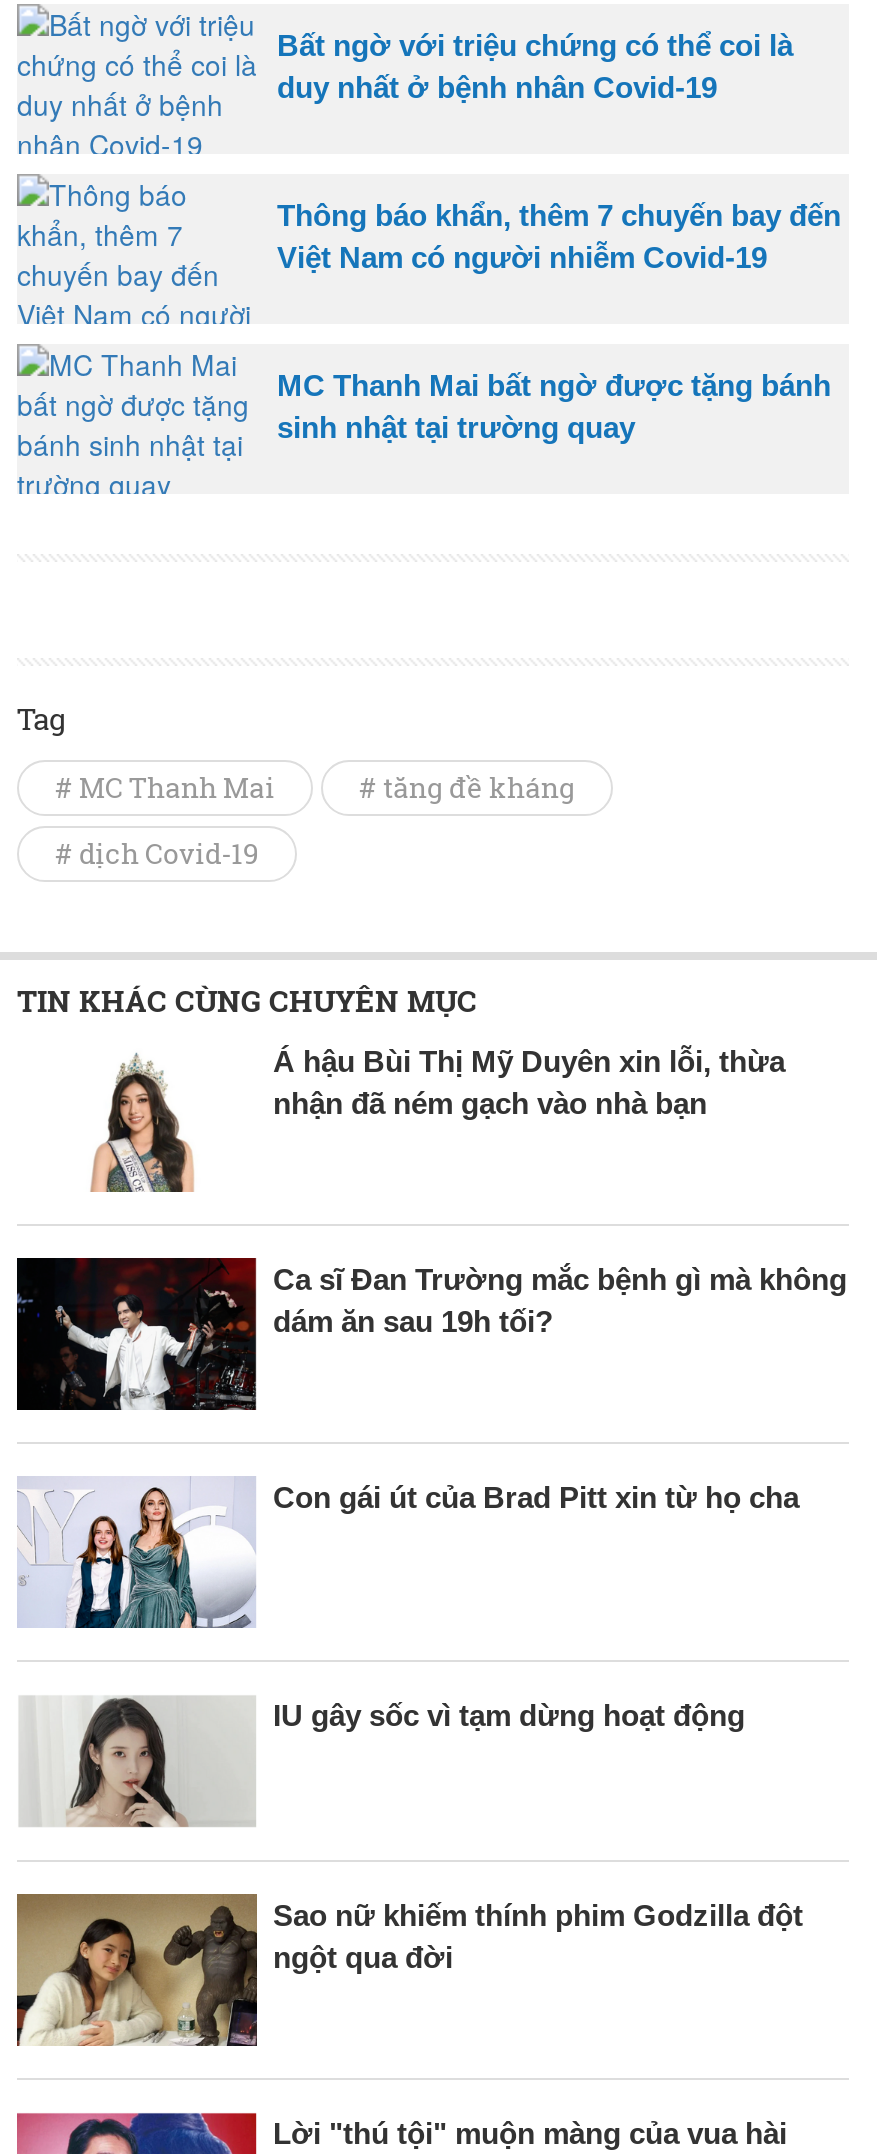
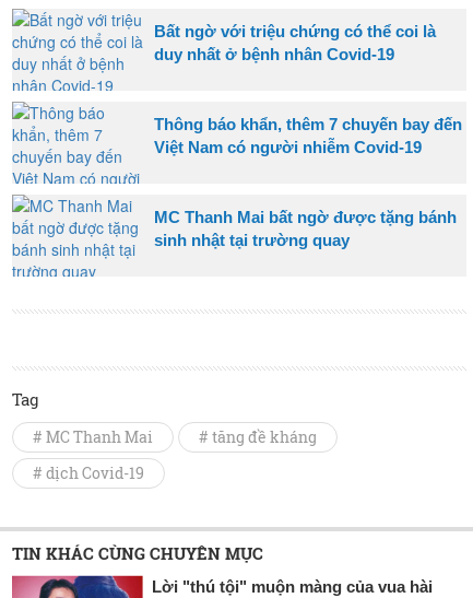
[17,1044,785,1224] [image] | Á hậu Bùi Thị Mỹ Duyên xin lỗi, thừa | nhận đã ném gạch vào nhà bạn -> none
[15,1248,847,1448] [image] | Ca sĩ Đan Trường mắc bệnh gì mà không | dám ăn sau 19h tối? -> none
[19,1462,799,1630] [image] | Con gái út của Brad Pitt xin từ họ cha -> none
[19,1696,745,1830] [image] | IU gây sốc vì tạm dừng hoạt động -> none
[15,1892,803,2048] [image] | Sao nữ khiếm thính phim Godzilla đột | ngột qua đời -> none

